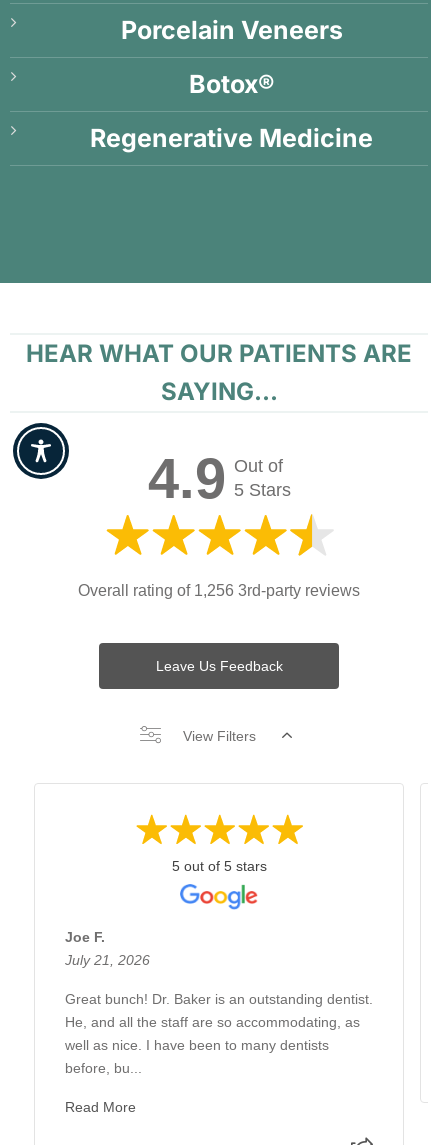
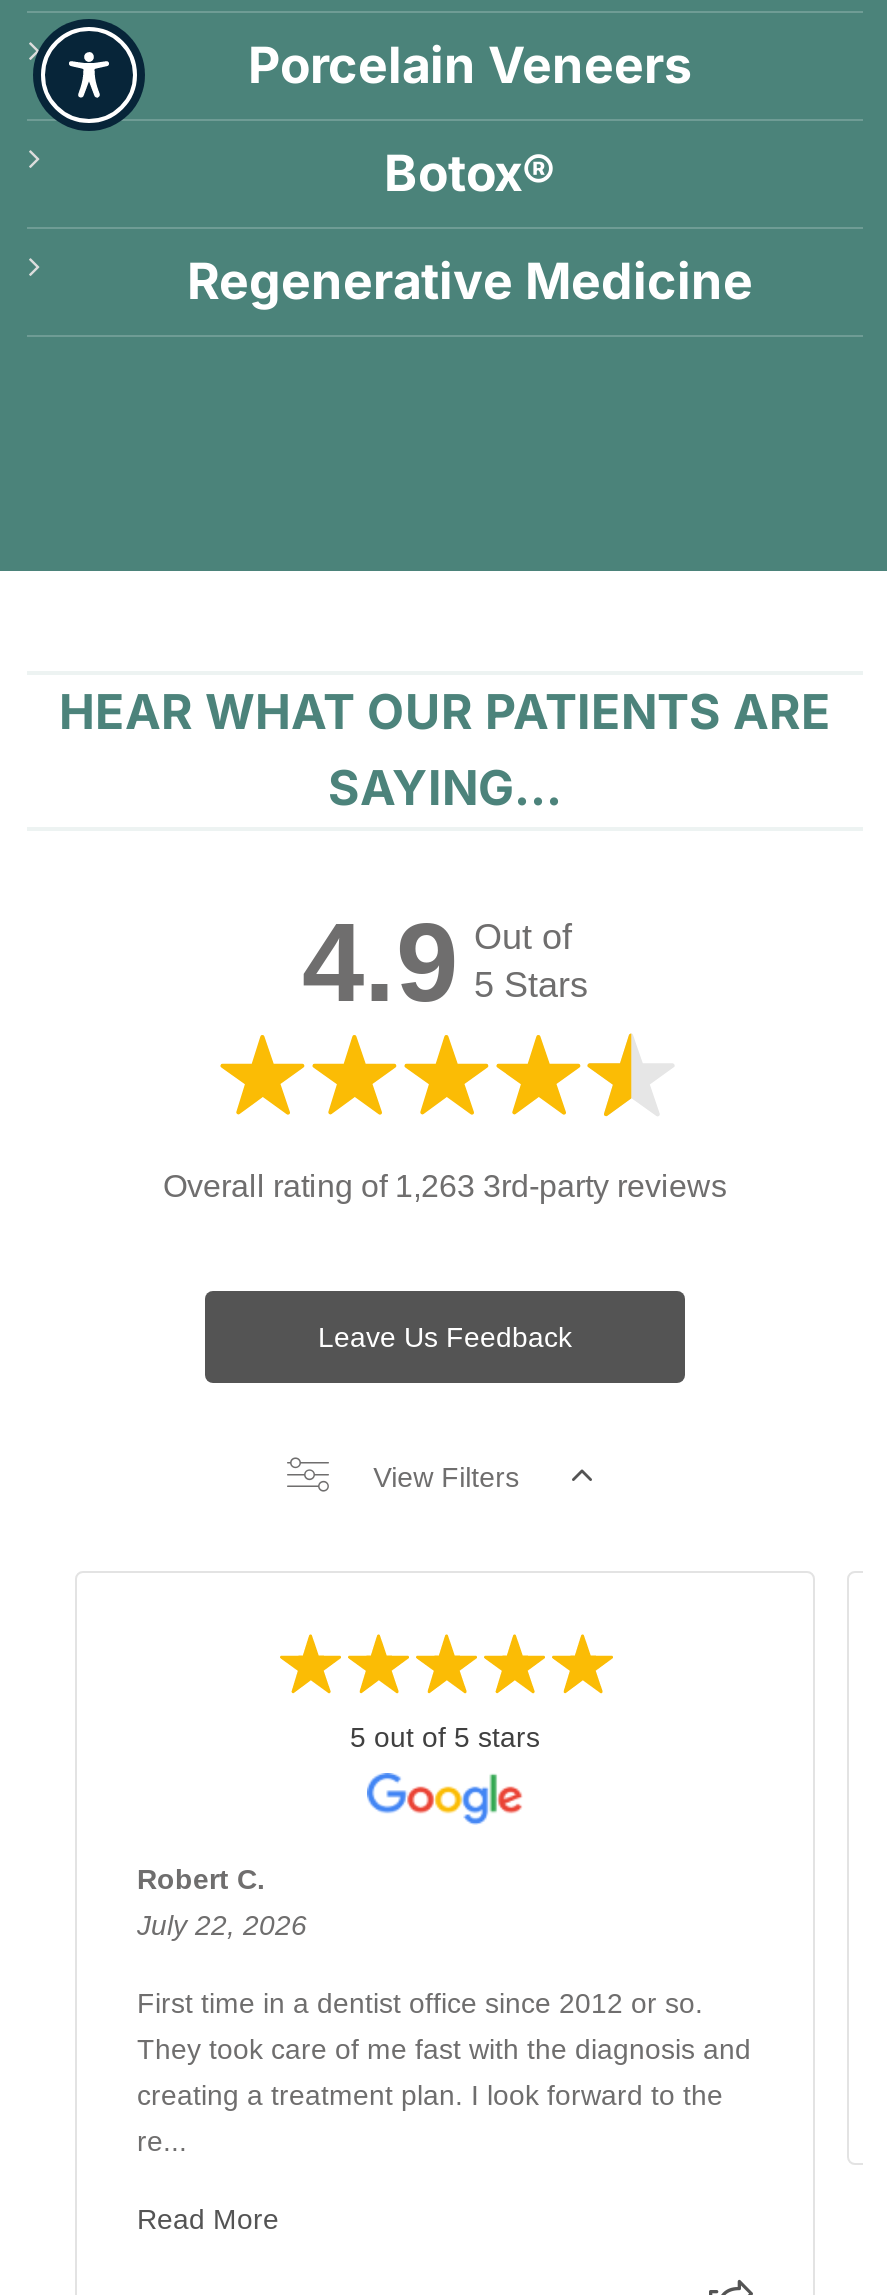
none -> [31,17,147,133] [image]
[12,422,70,480] [image] -> none
[78,582,360,599] Overall rating of 1,256 3rd-party reviews -> [163,1169,727,1203] Overall rating of 1,263 3rd-party reviews
[65,929,150,968] Joe F. | July 21, 2026 -> [137,1863,307,1941] Robert C. | July 22, 2026
[65,991,373,1076] Great bunch! Dr. Baker is an outstanding dentist. | He, and all the staff are so accommodating, as | well as nice. I have been to many dentists | before, bu... -> [137,1987,751,2157] First time in a dentist office since 2012 or so. | They took care of me fast with the diagnosis and | creating a treatment plan. I look forward to the | re...

